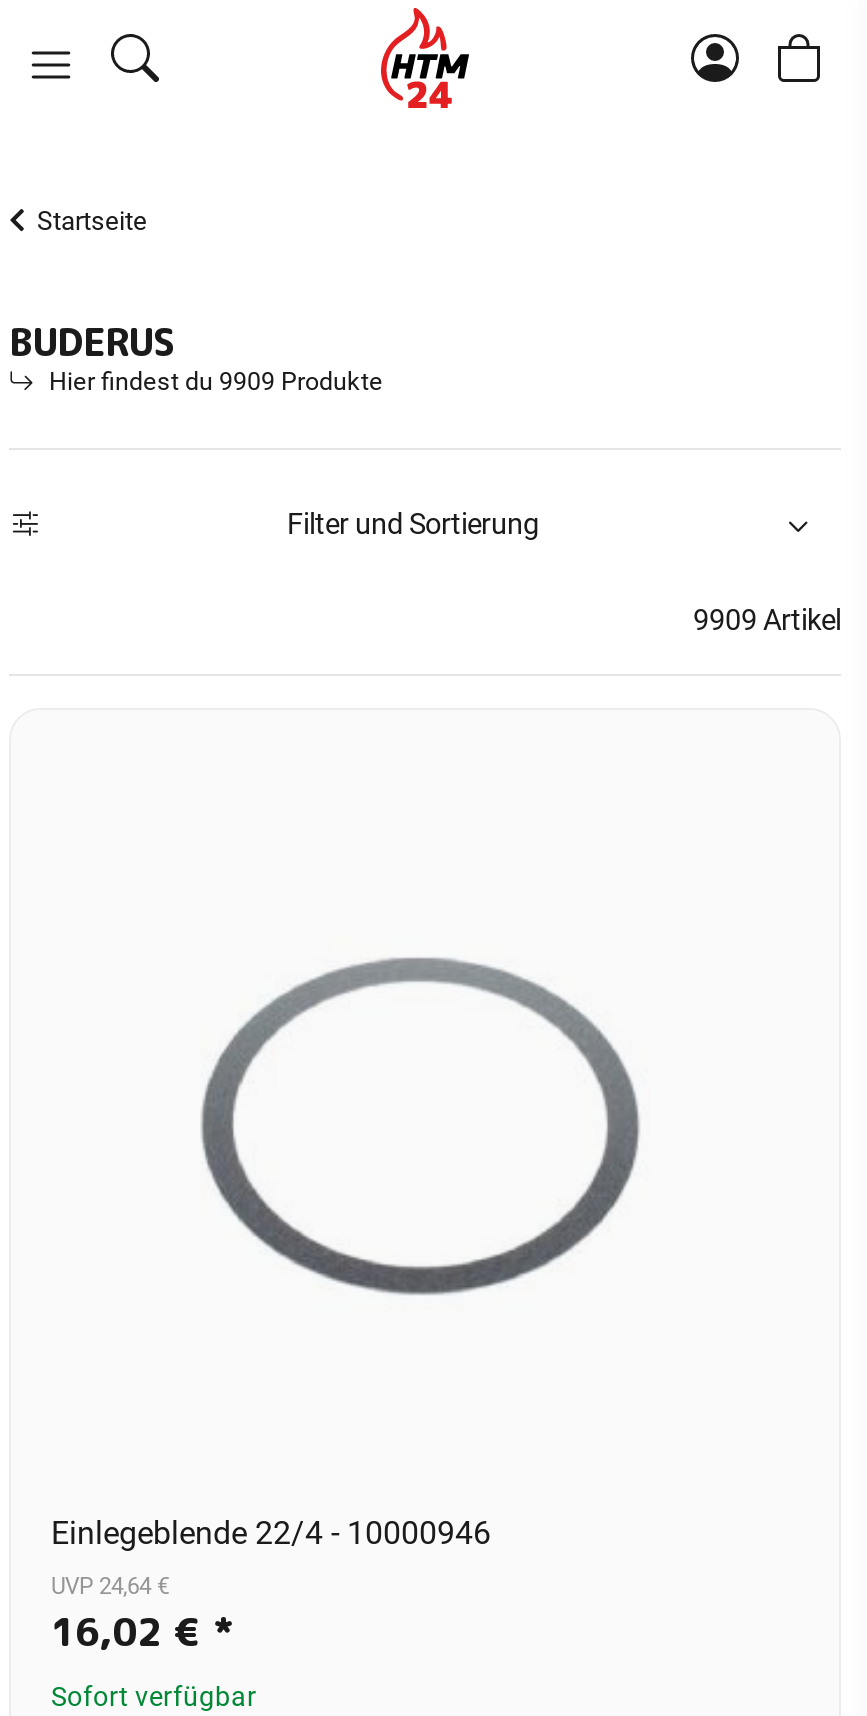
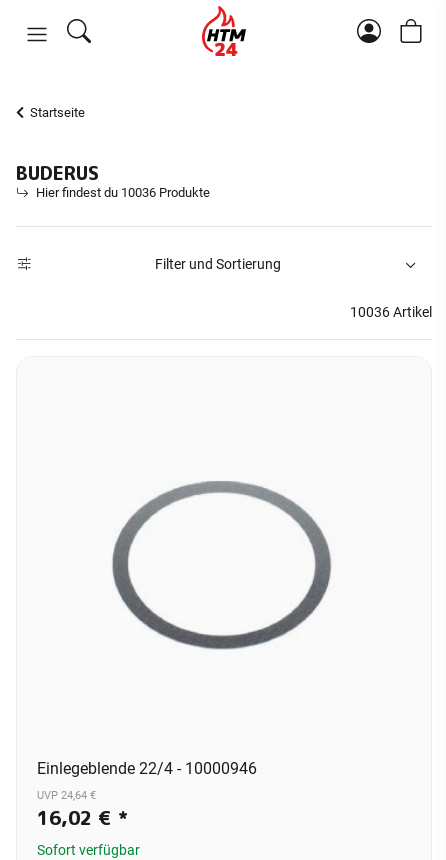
[49,366,383,396] Hier findest du 9909 Produkte -> [36,185,210,200] Hier findest du 10036 Produkte
[693,604,841,638] 9909 Artikel -> [350,304,432,321] 10036 Artikel

